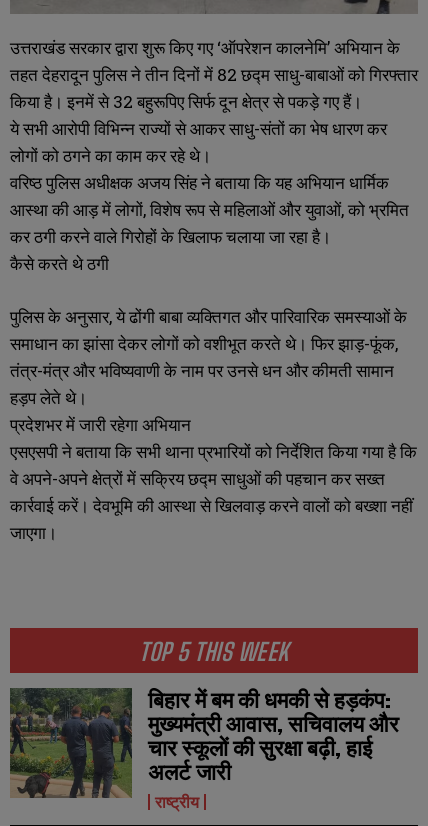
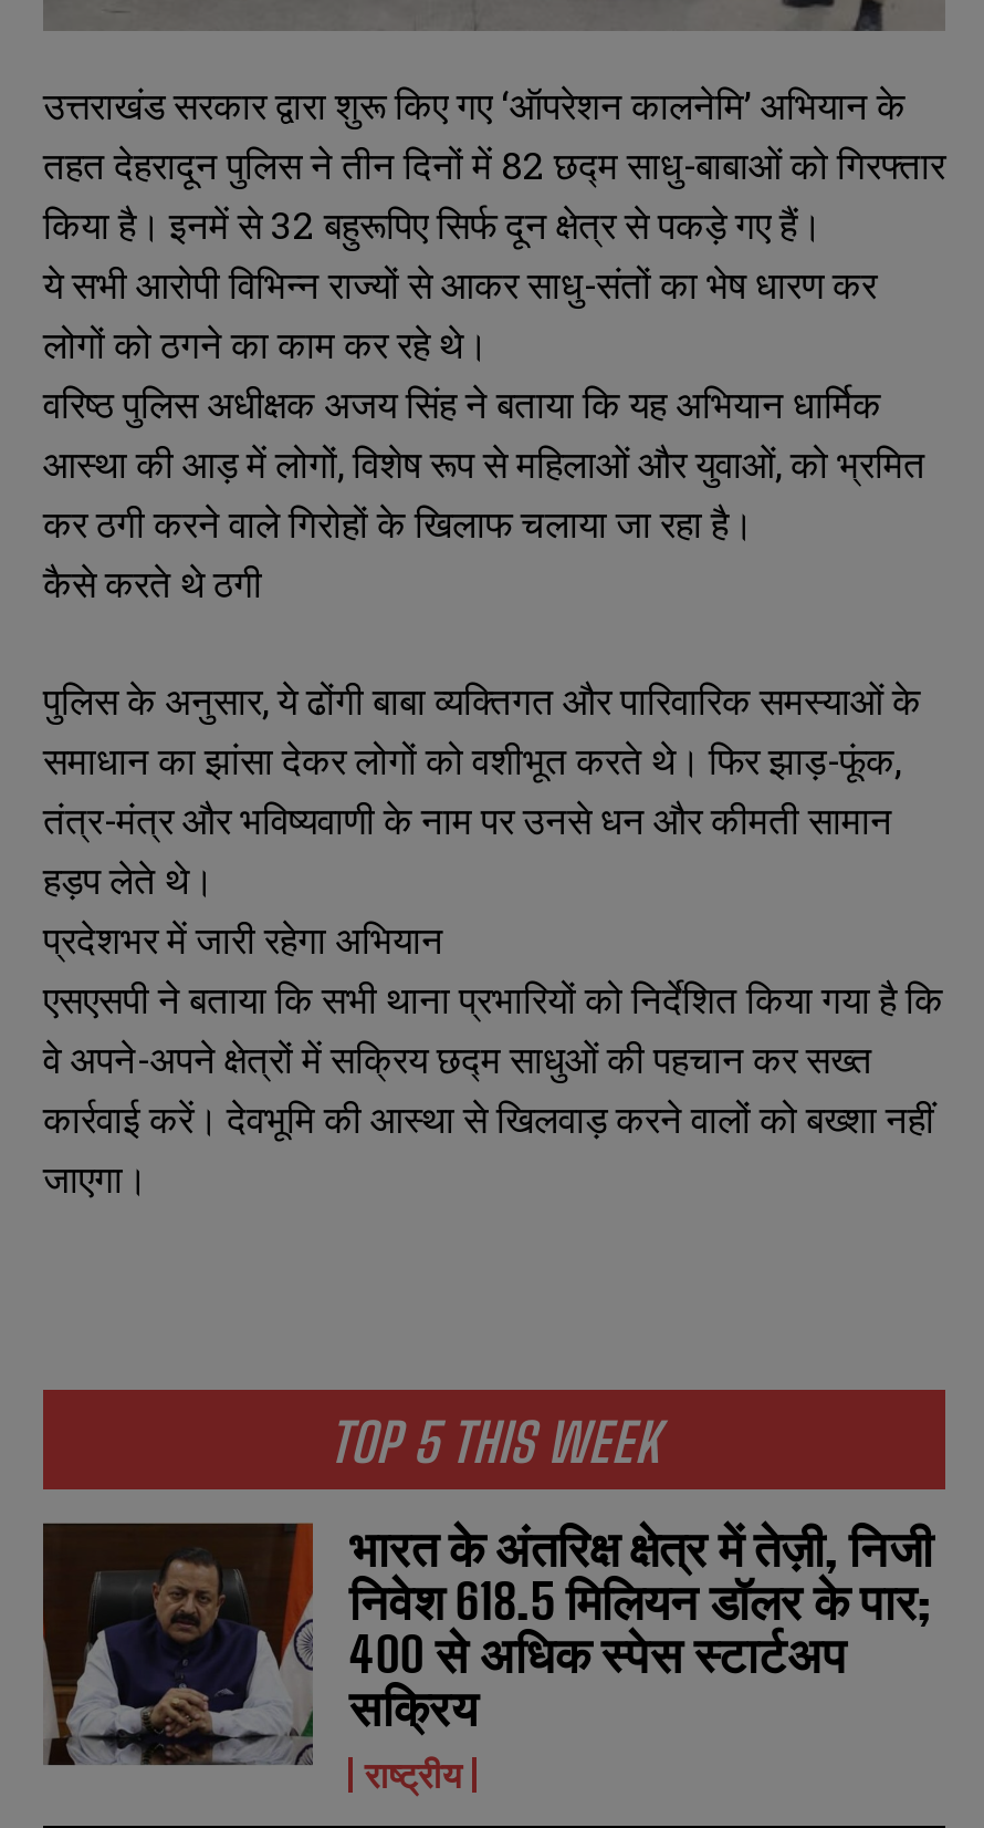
[9,686,399,799] [image] | बिहार में बम की धमकी से हड़कंप: | मुख्यमंत्री आवास, सचिवालय और | चार स्कूलों की सुरक्षा बढ़ी, हाई | अलर्ट जारी -> [43,1518,933,1768] [image] | भारत के अंतरिक्ष क्षेत्र में तेज़ी, निजी | निवेश 618.5 मिलियन डॉलर के पार; | 400 से अधिक स्पेस स्टार्टअप | सक्रिय

